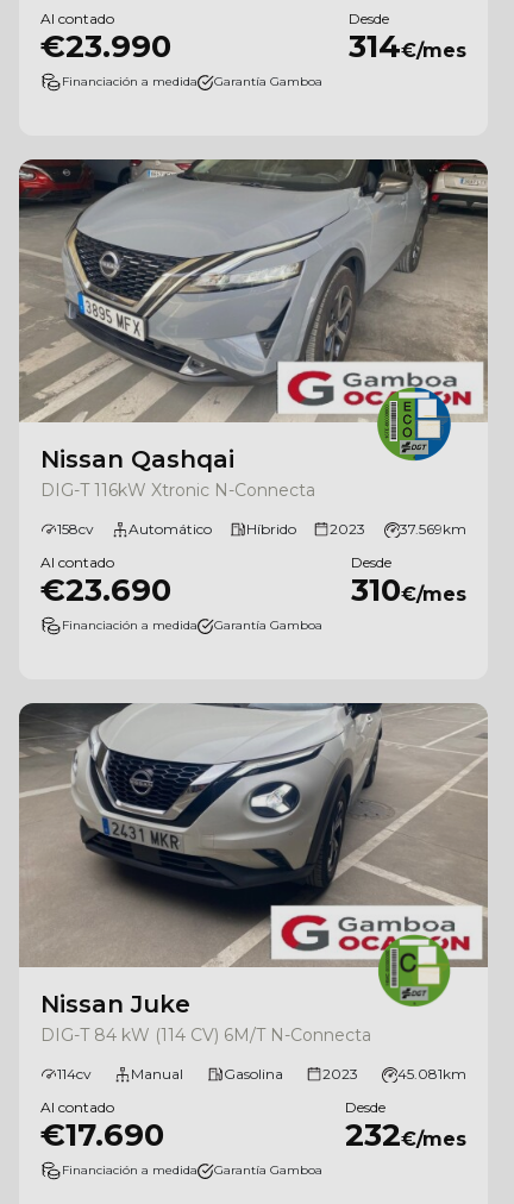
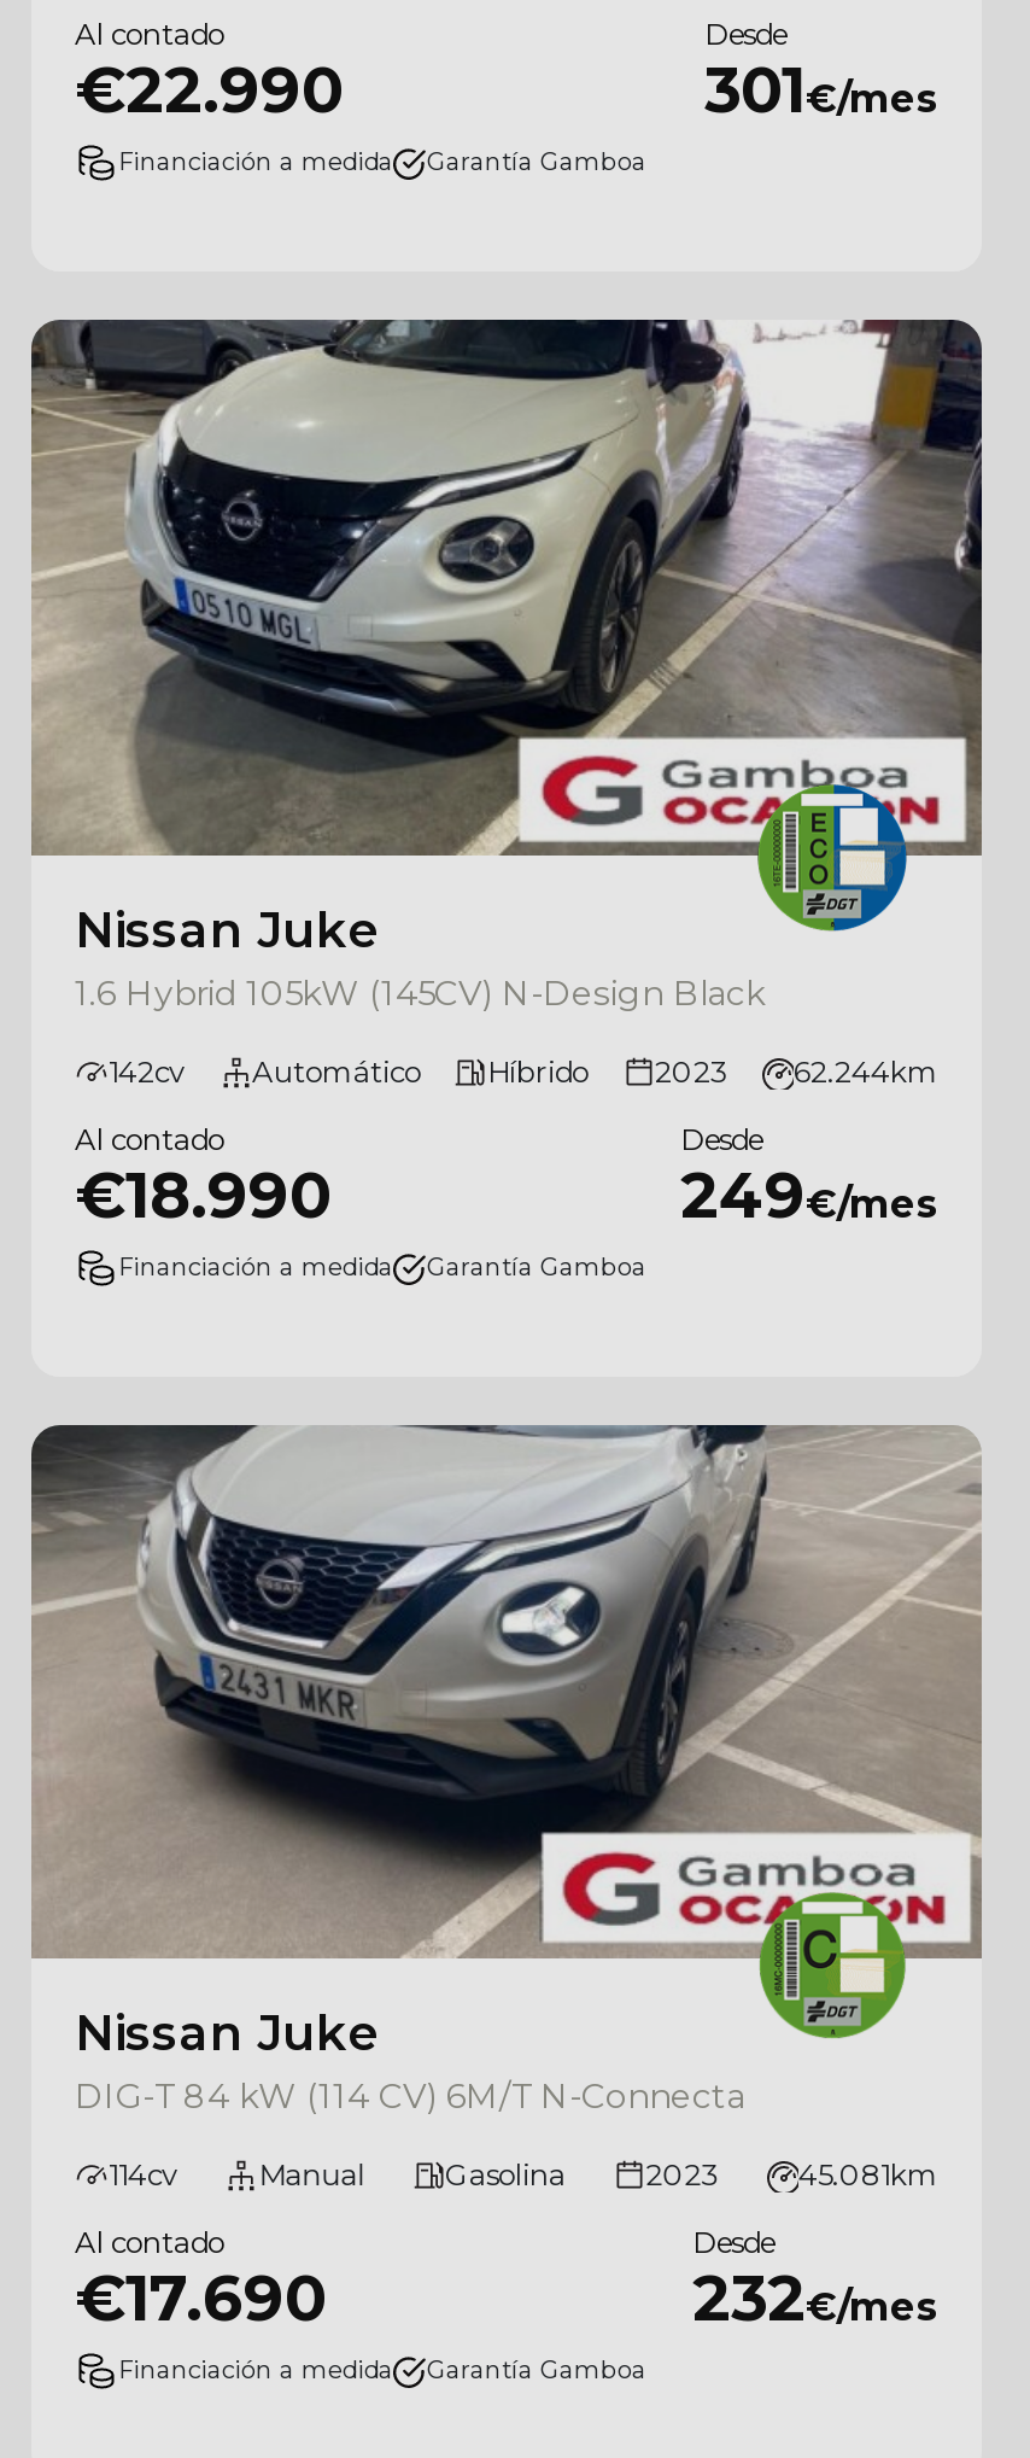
[40,27,171,65] €23.990 -> [75,51,343,128] €22.990
[349,27,466,65] 314€/mes -> [704,51,938,128] 301€/mes
[18,158,488,501] [image] | Nissan Qashqai | DIG-T 116kW Xtronic N-Connecta -> [29,320,984,1013] [image] | Nissan Juke | 1.6 Hybrid 105kW (145CV) N-Design Black
[57,520,94,538] 158cv -> [109,1051,186,1088] 142cv
[400,520,466,538] 37.569km -> [794,1051,938,1088] 62.244km
[40,571,171,609] €23.690 -> [75,1155,330,1232] €18.990
[351,571,466,609] 310€/mes -> [680,1155,938,1232] 249€/mes

